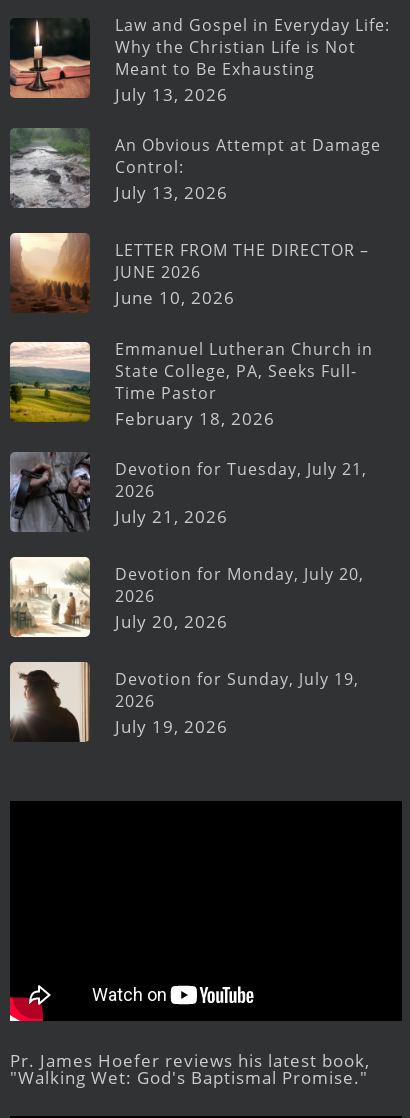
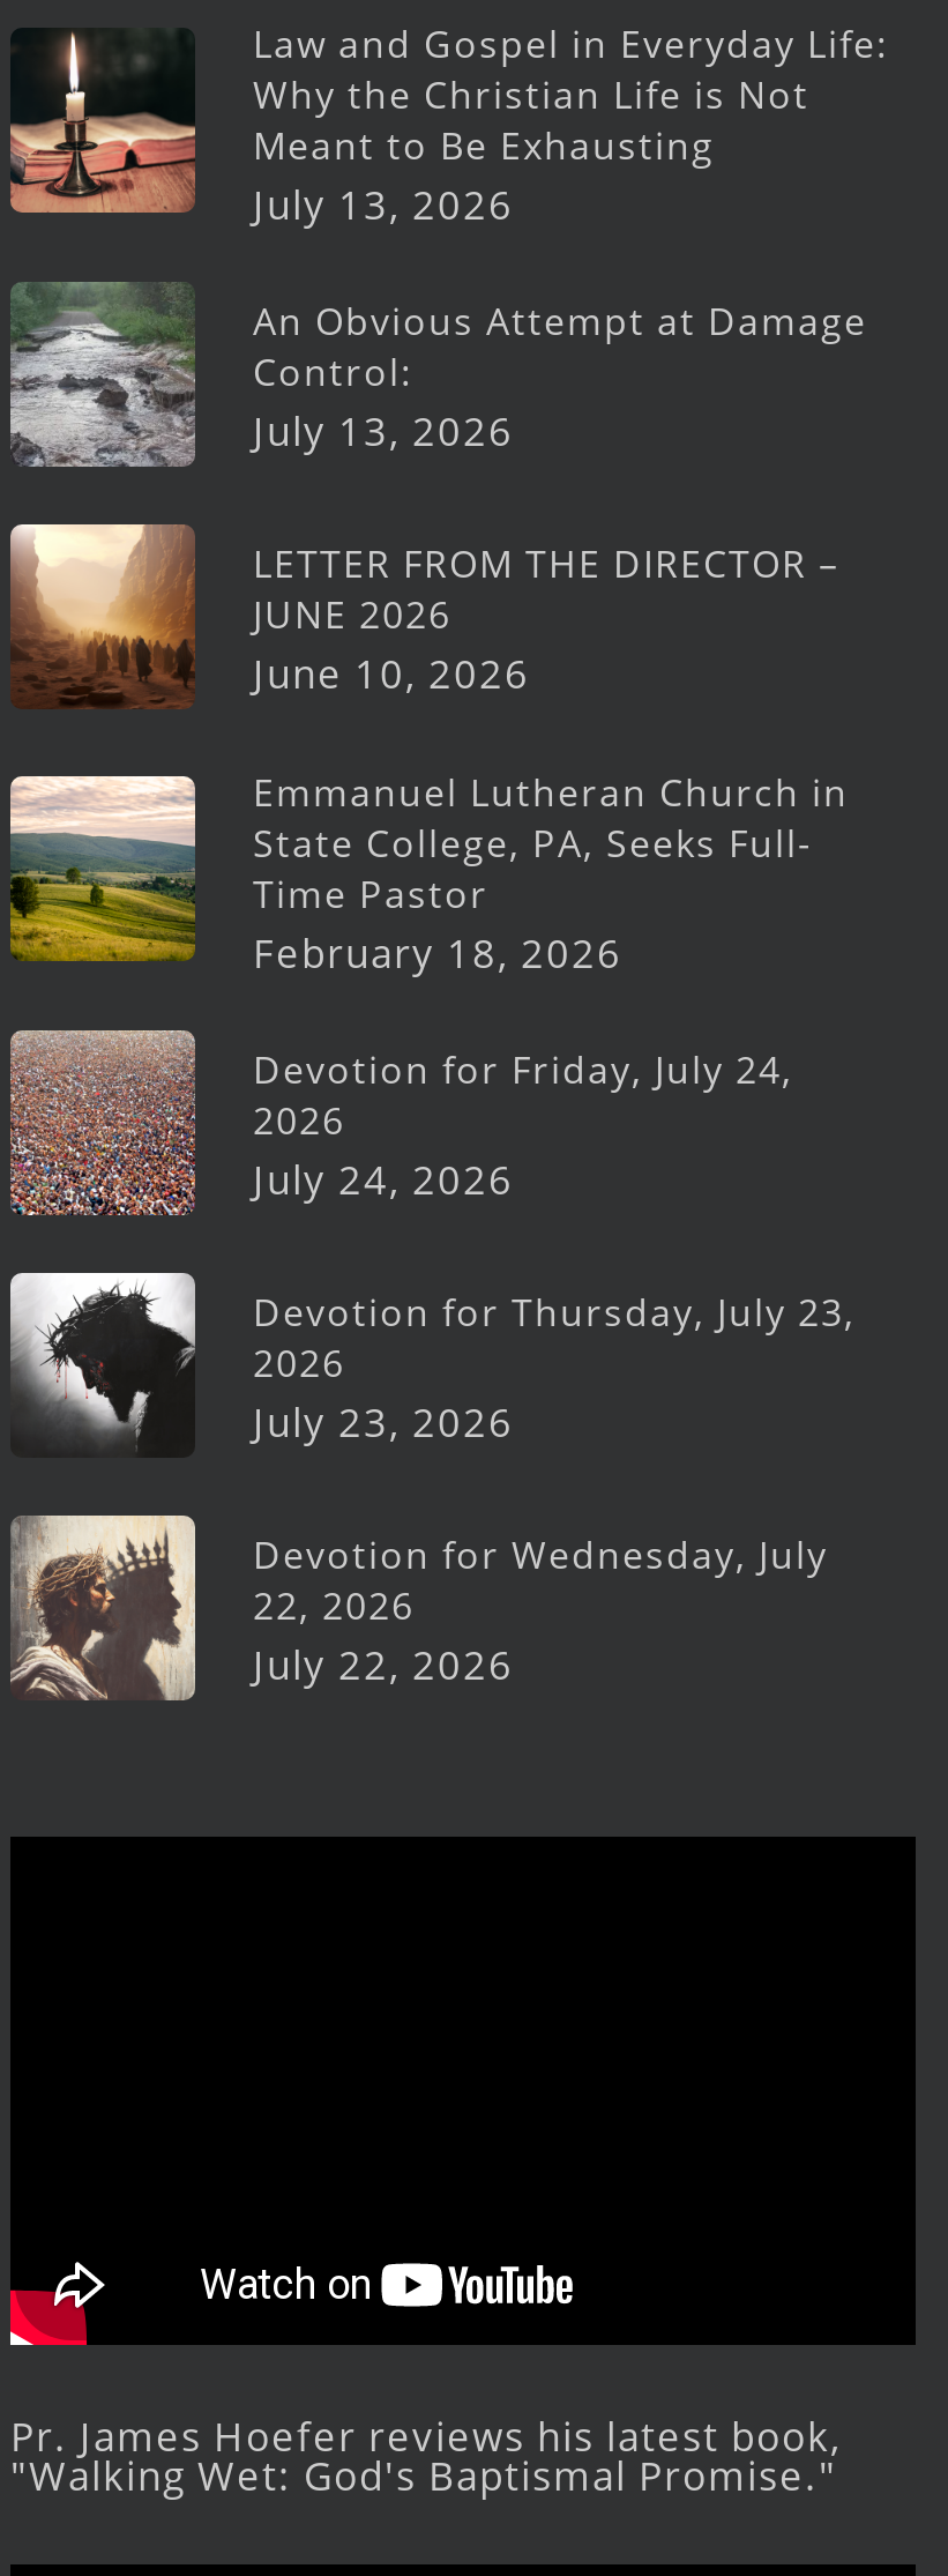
[10,452,367,532] [image] | Devotion for Tuesday, July 21, -> [10,1028,793,1218] [image] | Devotion for Friday, July 24,
[115,505,228,528] July 21, 2026 -> [253,1153,514,1206] July 24, 2026
[9,559,364,638] [image] | Devotion for Monday, July 20, -> [10,1275,856,1458] [image] | Devotion for Thursday, July 23,
[115,610,228,633] July 20, 2026 -> [253,1396,514,1449] July 23, 2026
[9,662,359,742] [image] | Devotion for Sunday, July 19, | 2026 | July 19, 2026 -> [10,1516,828,1703] [image] | Devotion for Wednesday, July | 22, 2026 | July 22, 2026

